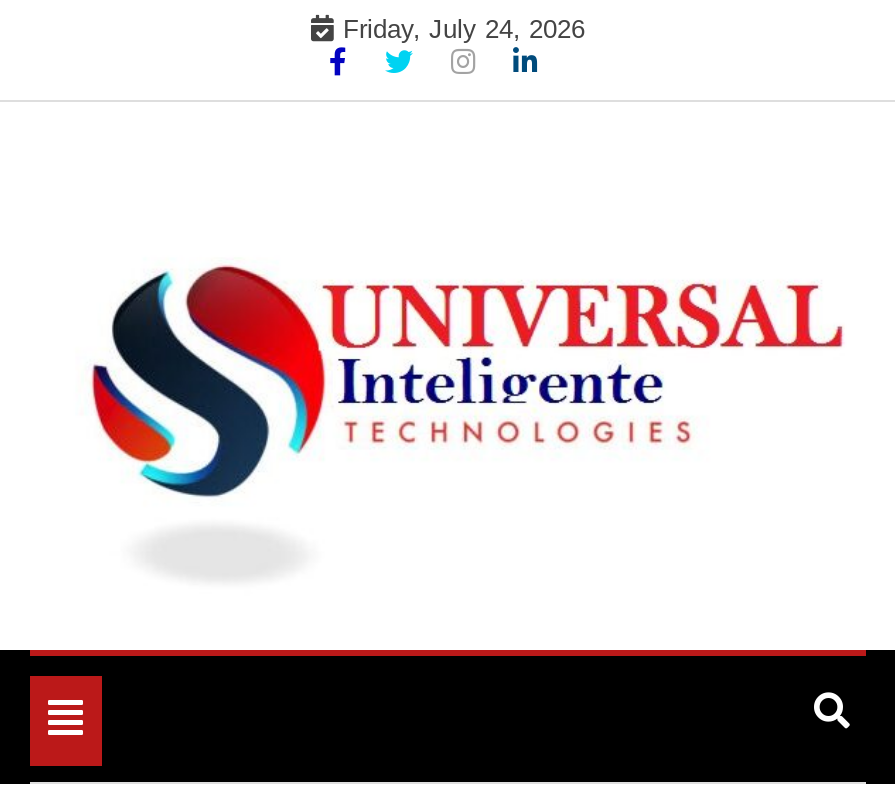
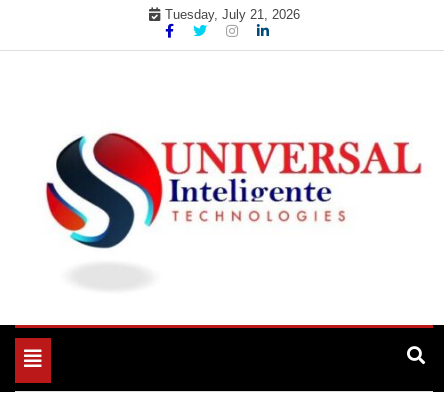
[343,14,585,44] Friday, July 24, 2026 -> [164,7,299,22] Tuesday, July 21, 2026

